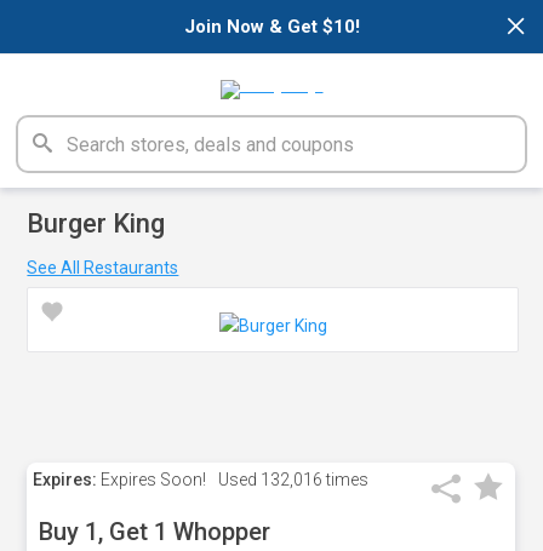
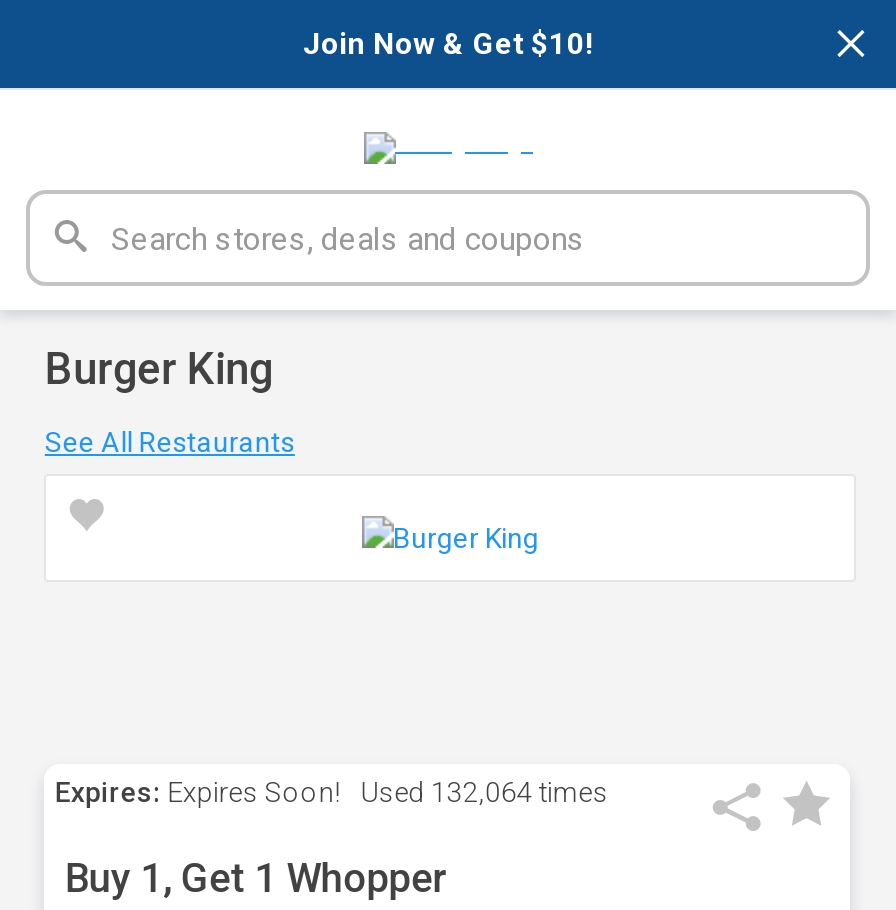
[33,470,369,489] Expires: Expires Soon! Used 132,016 times -> [55,776,609,808] Expires: Expires Soon! Used 132,064 times

